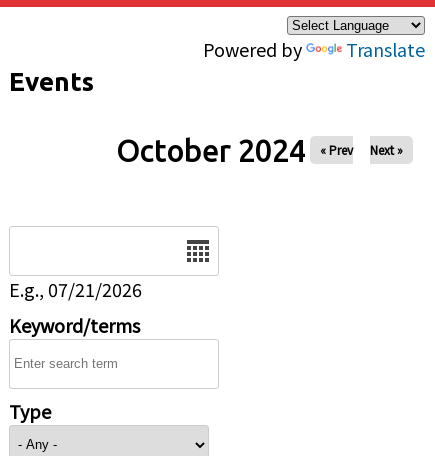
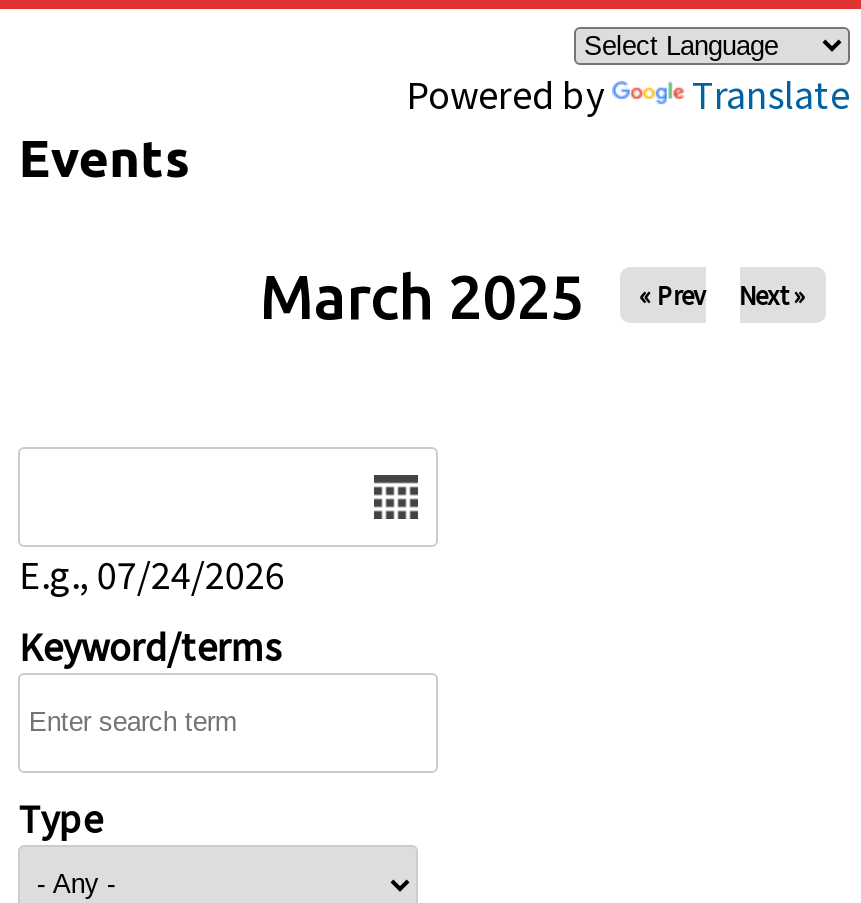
[116,133,403,168] October 2024 « Prev Next » -> [260,261,805,331] March 2025 « Prev Next »
[9,275,142,301] E.g., 07/21/2026 -> [19,546,285,598] E.g., 07/24/2026

